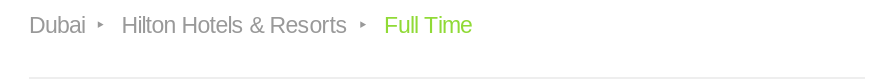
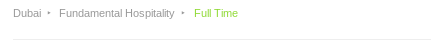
[121,12,347,36] Hilton Hotels & Resorts -> [59,6,175,18] Fundamental Hospitality

